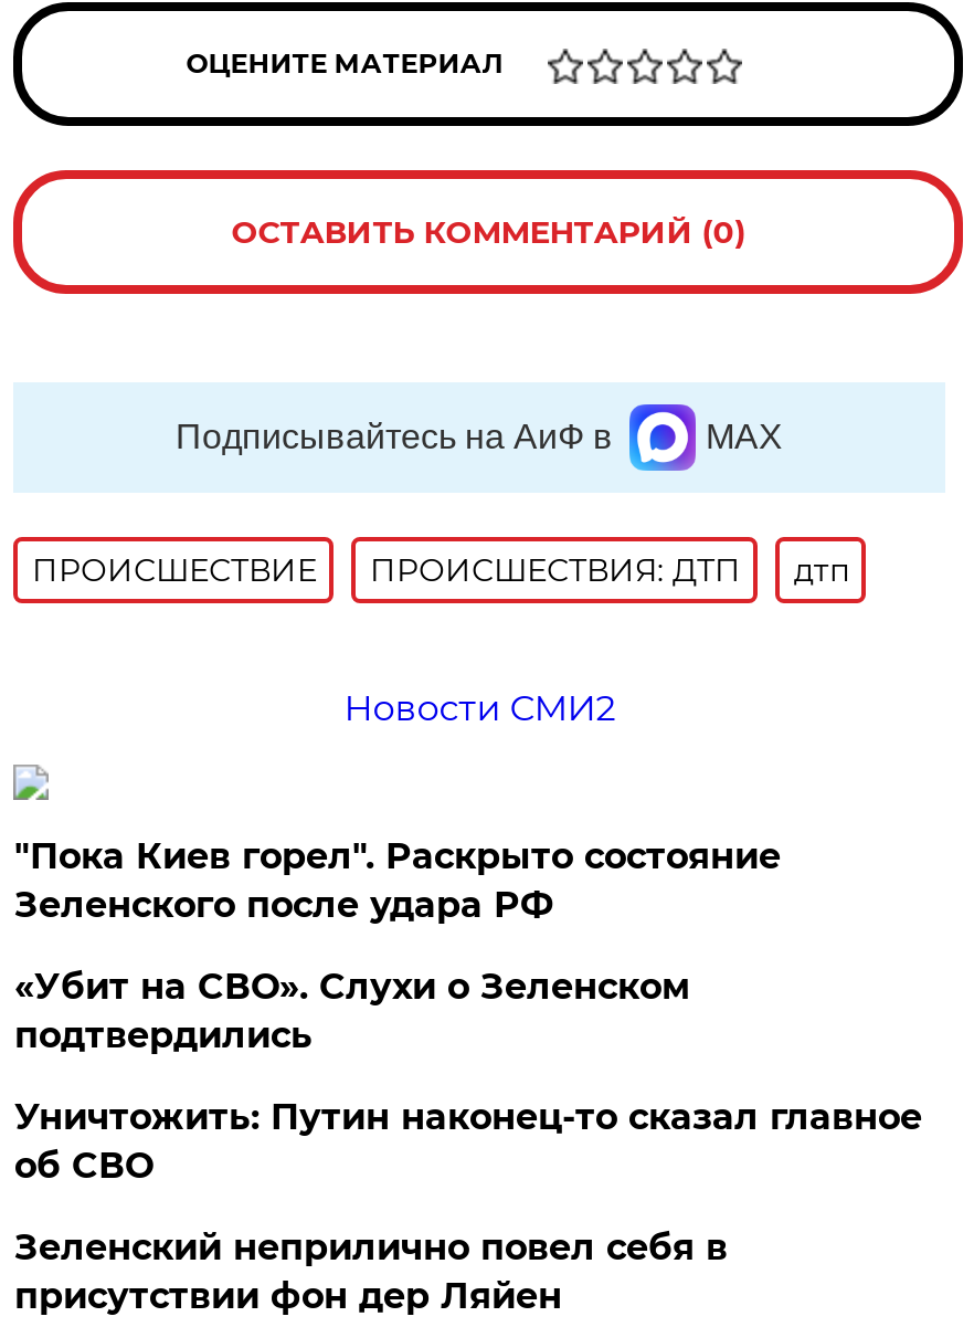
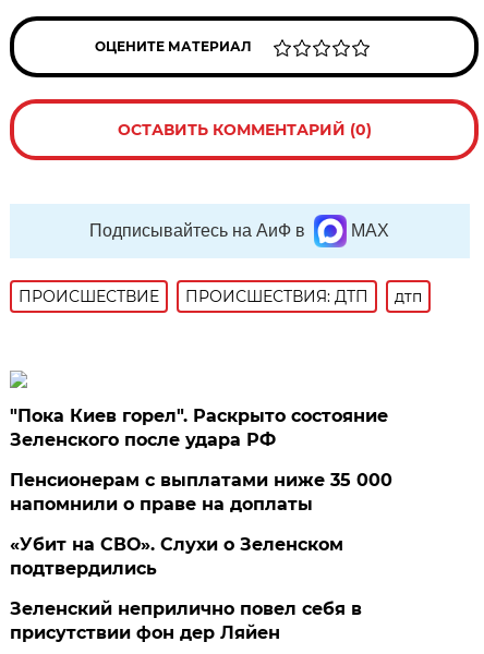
[344,687,616,729] Новости СМИ2 -> none
none -> [10,470,393,514] Пенсионерам с выплатами ниже 35 000 | напомнили о праве на доплаты
moved [14,966,690,1056] -> [10,534,344,579]: «Убит на СВО». Слухи о Зеленском | подтвердились
[14,1096,922,1187] Уничтожить: Путин наконец-то сказал главное | об СВО -> none

